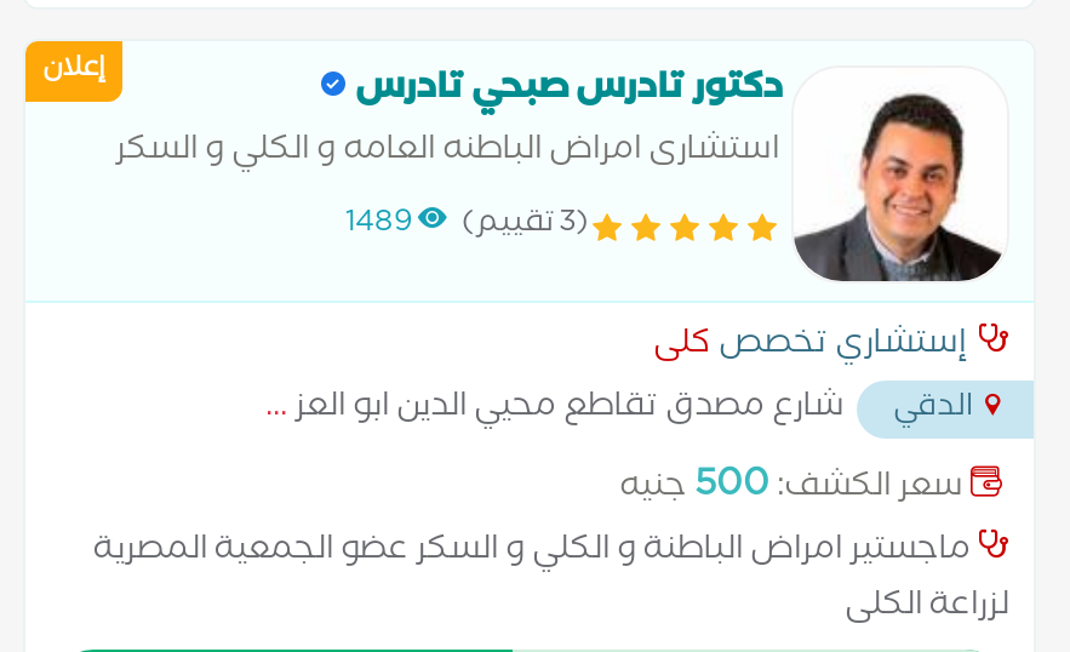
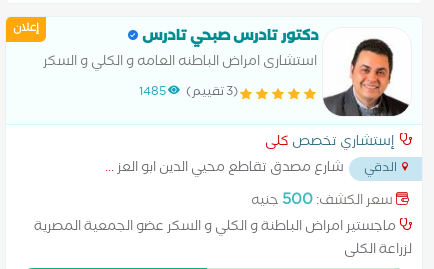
[345,199,413,254] 1489 -> [139,82,166,105] 1485

